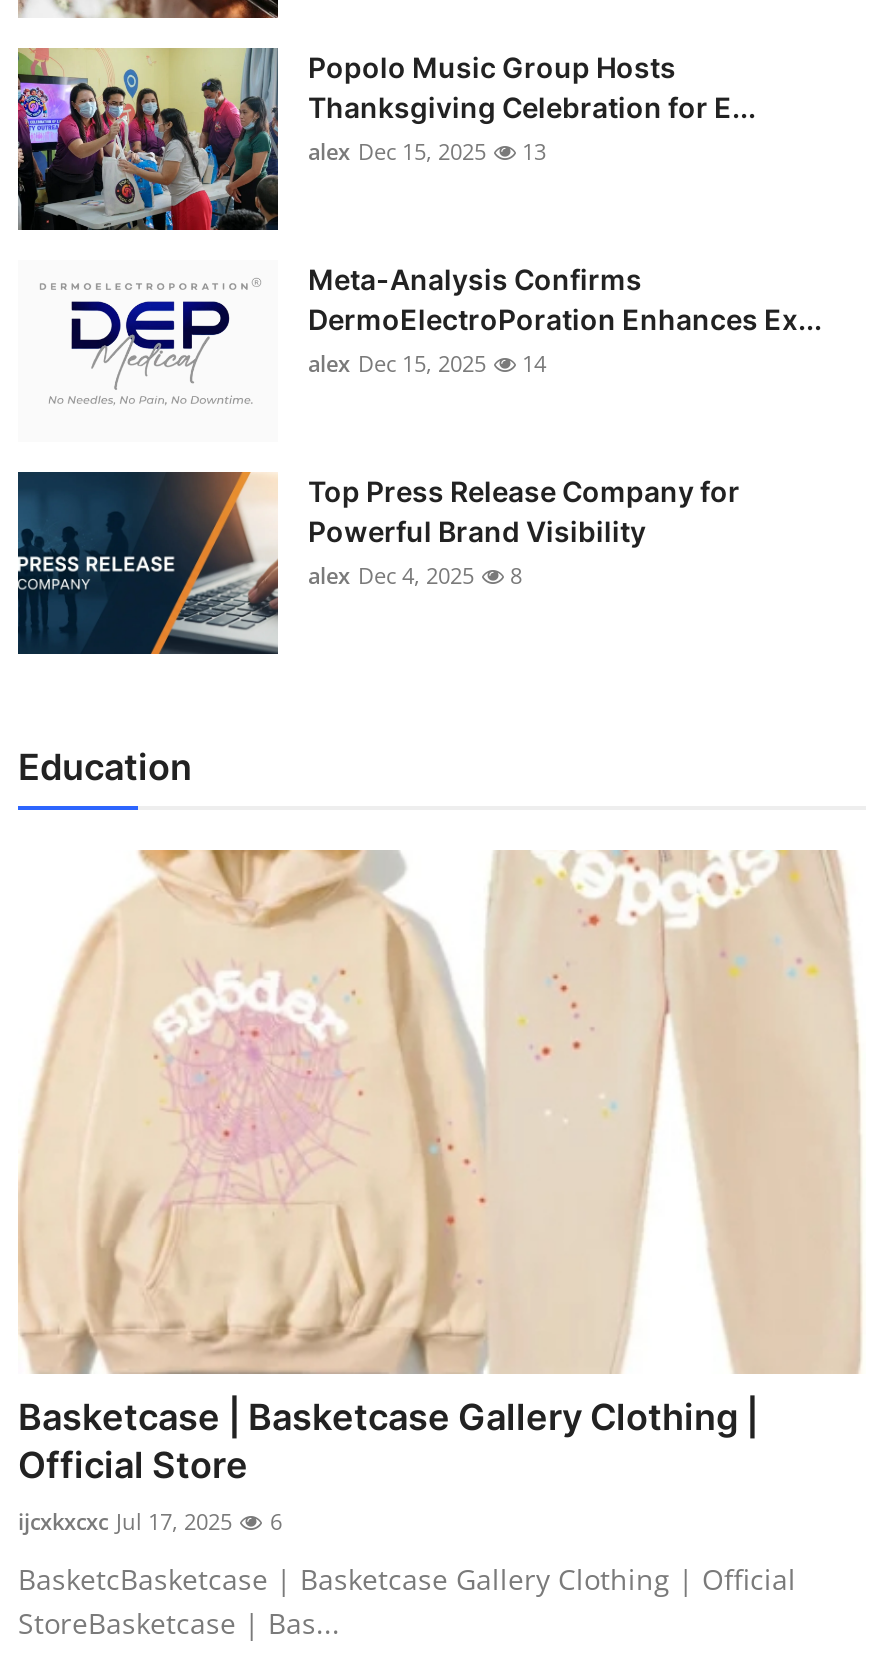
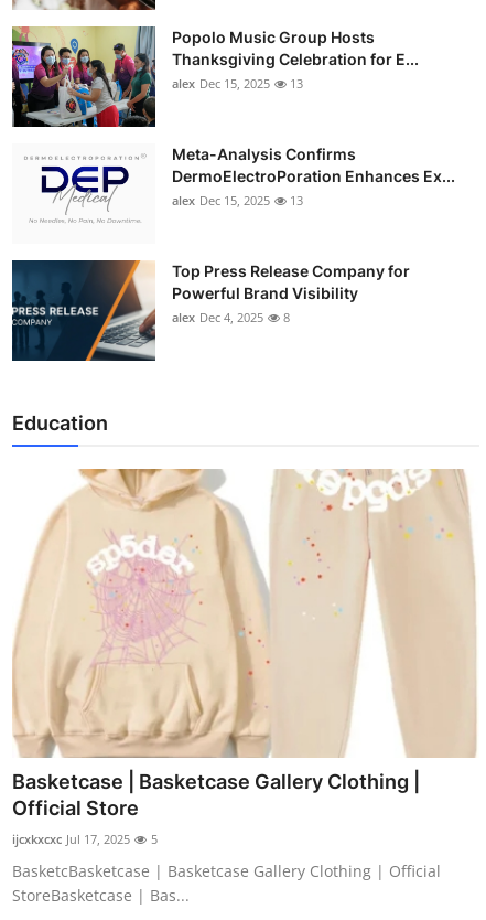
[308,348,546,378] alex Dec 15, 2025 14 -> [172,192,303,208] alex Dec 15, 2025 13
[18,1507,282,1537] ijcxkxcxc Jul 17, 2025 6 -> [12,831,158,848] ijcxkxcxc Jul 17, 2025 5

